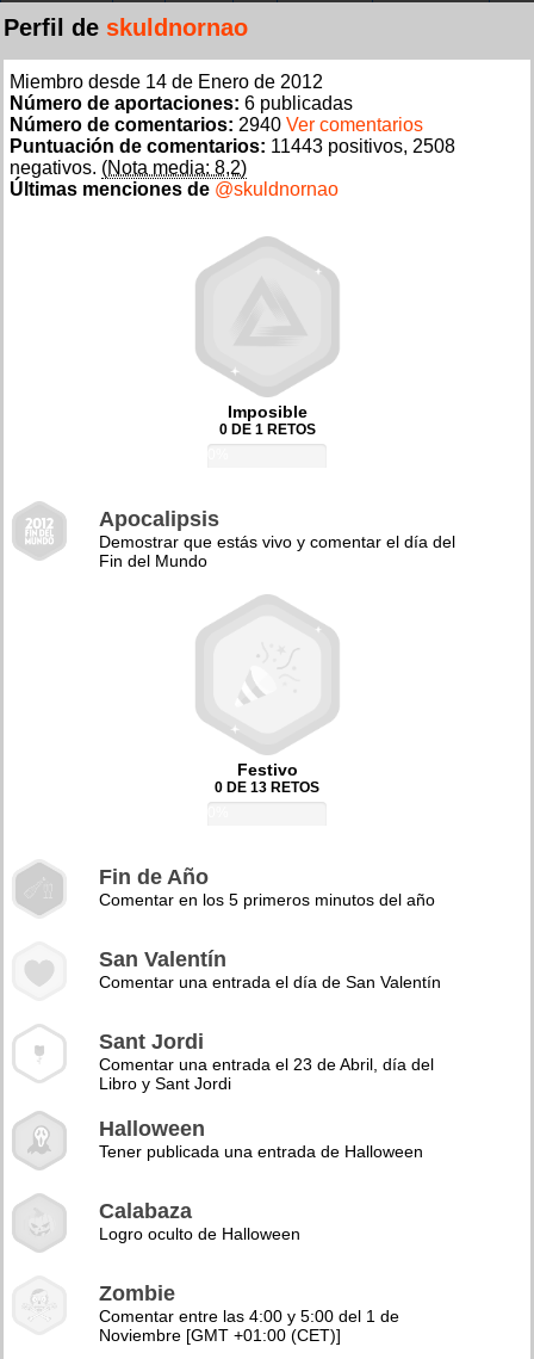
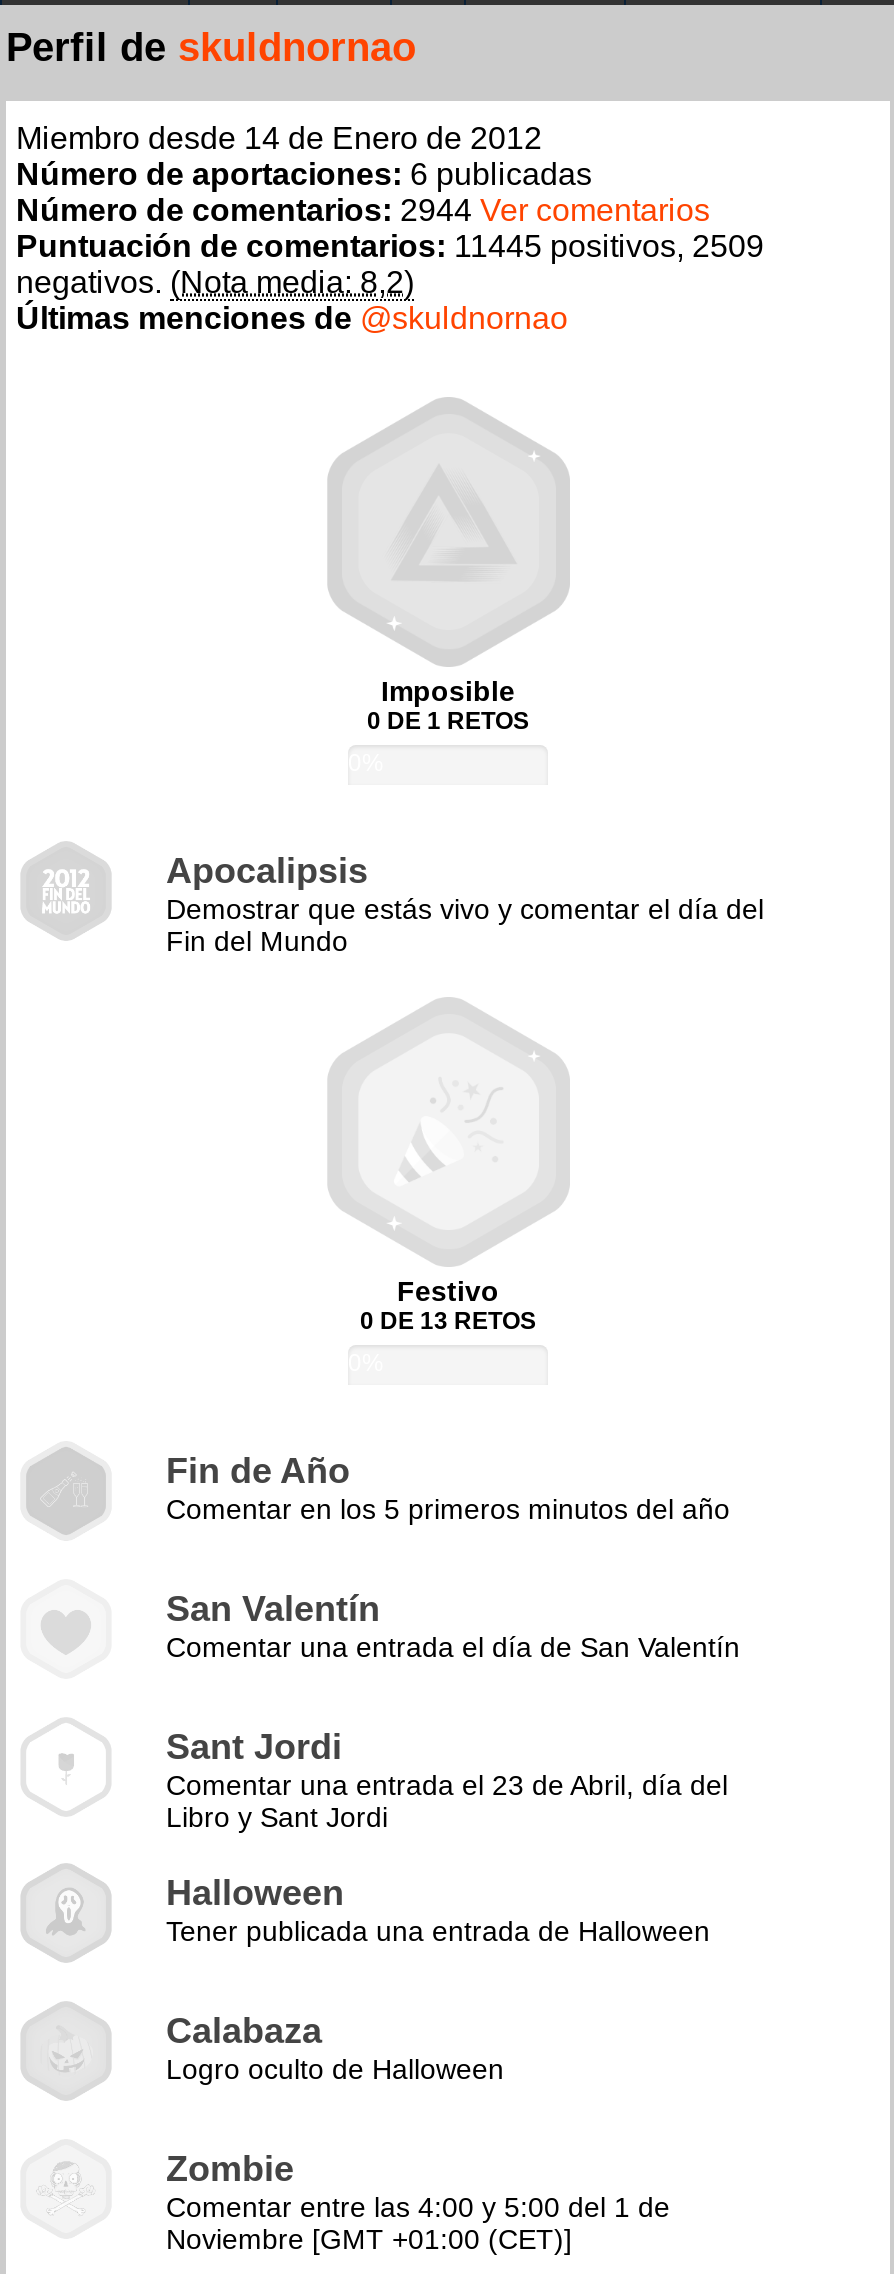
[10,115,423,135] Número de comentarios: 2940 Ver comentarios -> [16,193,710,227] Número de comentarios: 2944 Ver comentarios
[10,136,455,156] Puntuación de comentarios: 11443 positivos, 2508 -> [16,229,764,263] Puntuación de comentarios: 11445 positivos, 2509

